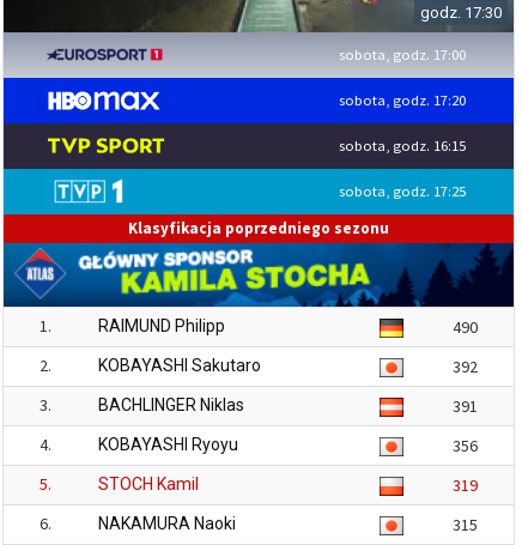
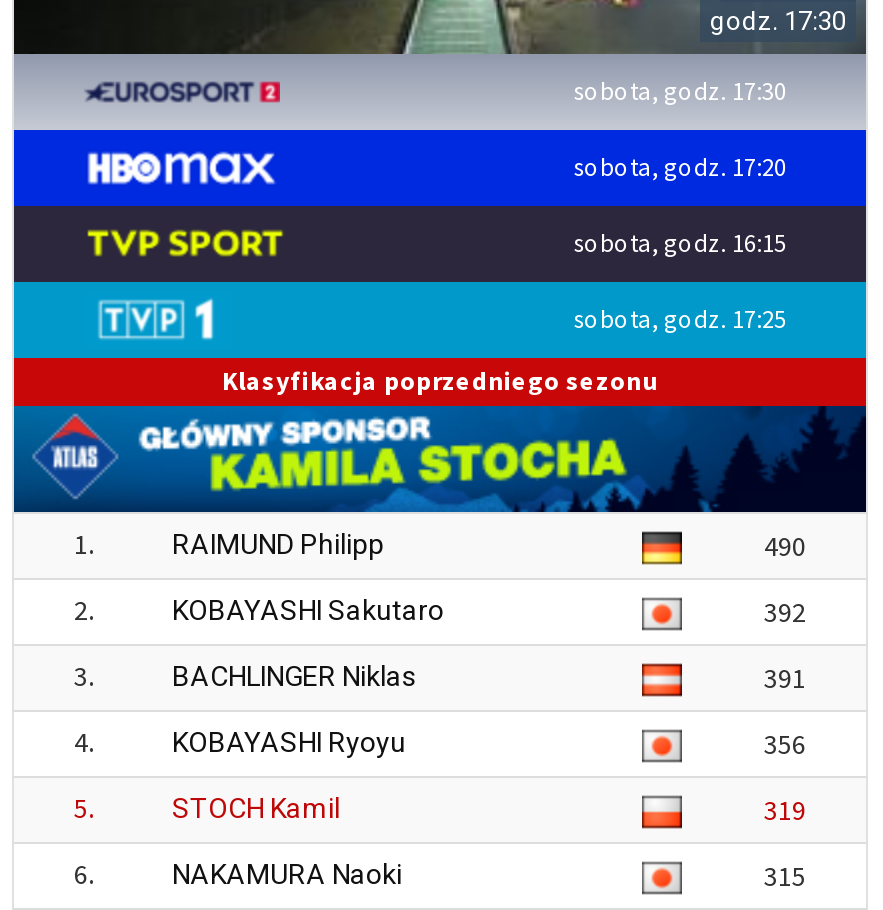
[339,45,466,63] sobota, godz. 17:00 -> [574,76,786,106] sobota, godz. 17:30

